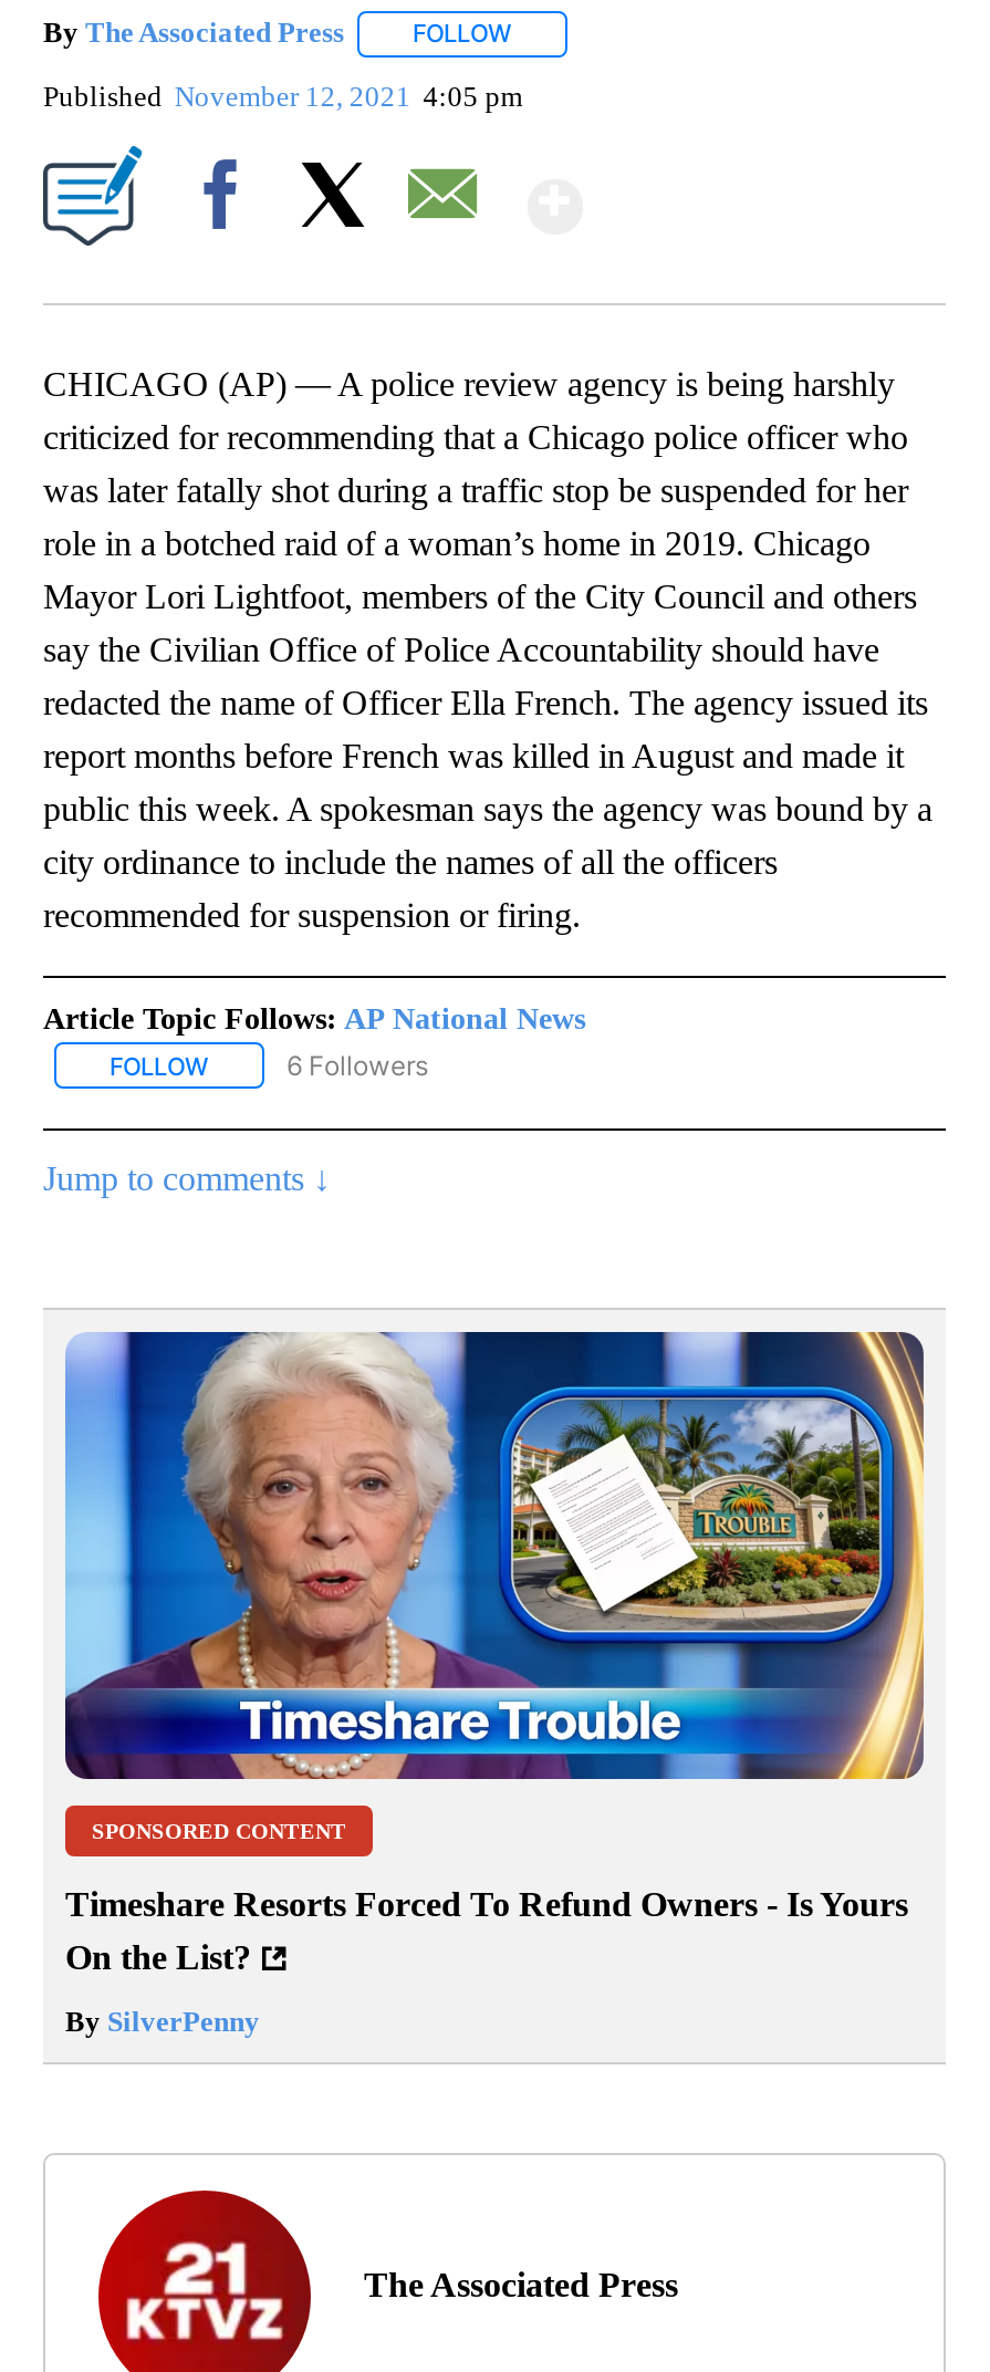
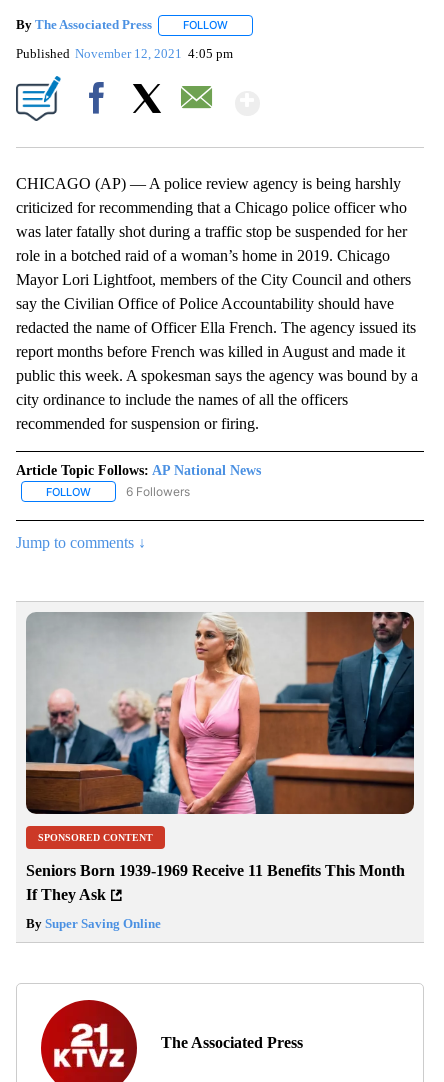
[63,1330,926,1781] [image] -> [25,611,415,815] [image]
[65,1886,908,1977] Timeshare Resorts Forced To Refund Owners - Is Yours | On the List? -> [26,862,405,903] Seniors Born 1939-1969 Receive 11 Benefits This Month | If They Ask
[65,2006,260,2039] By SilverPenny -> [26,916,161,931] By Super Saving Online

